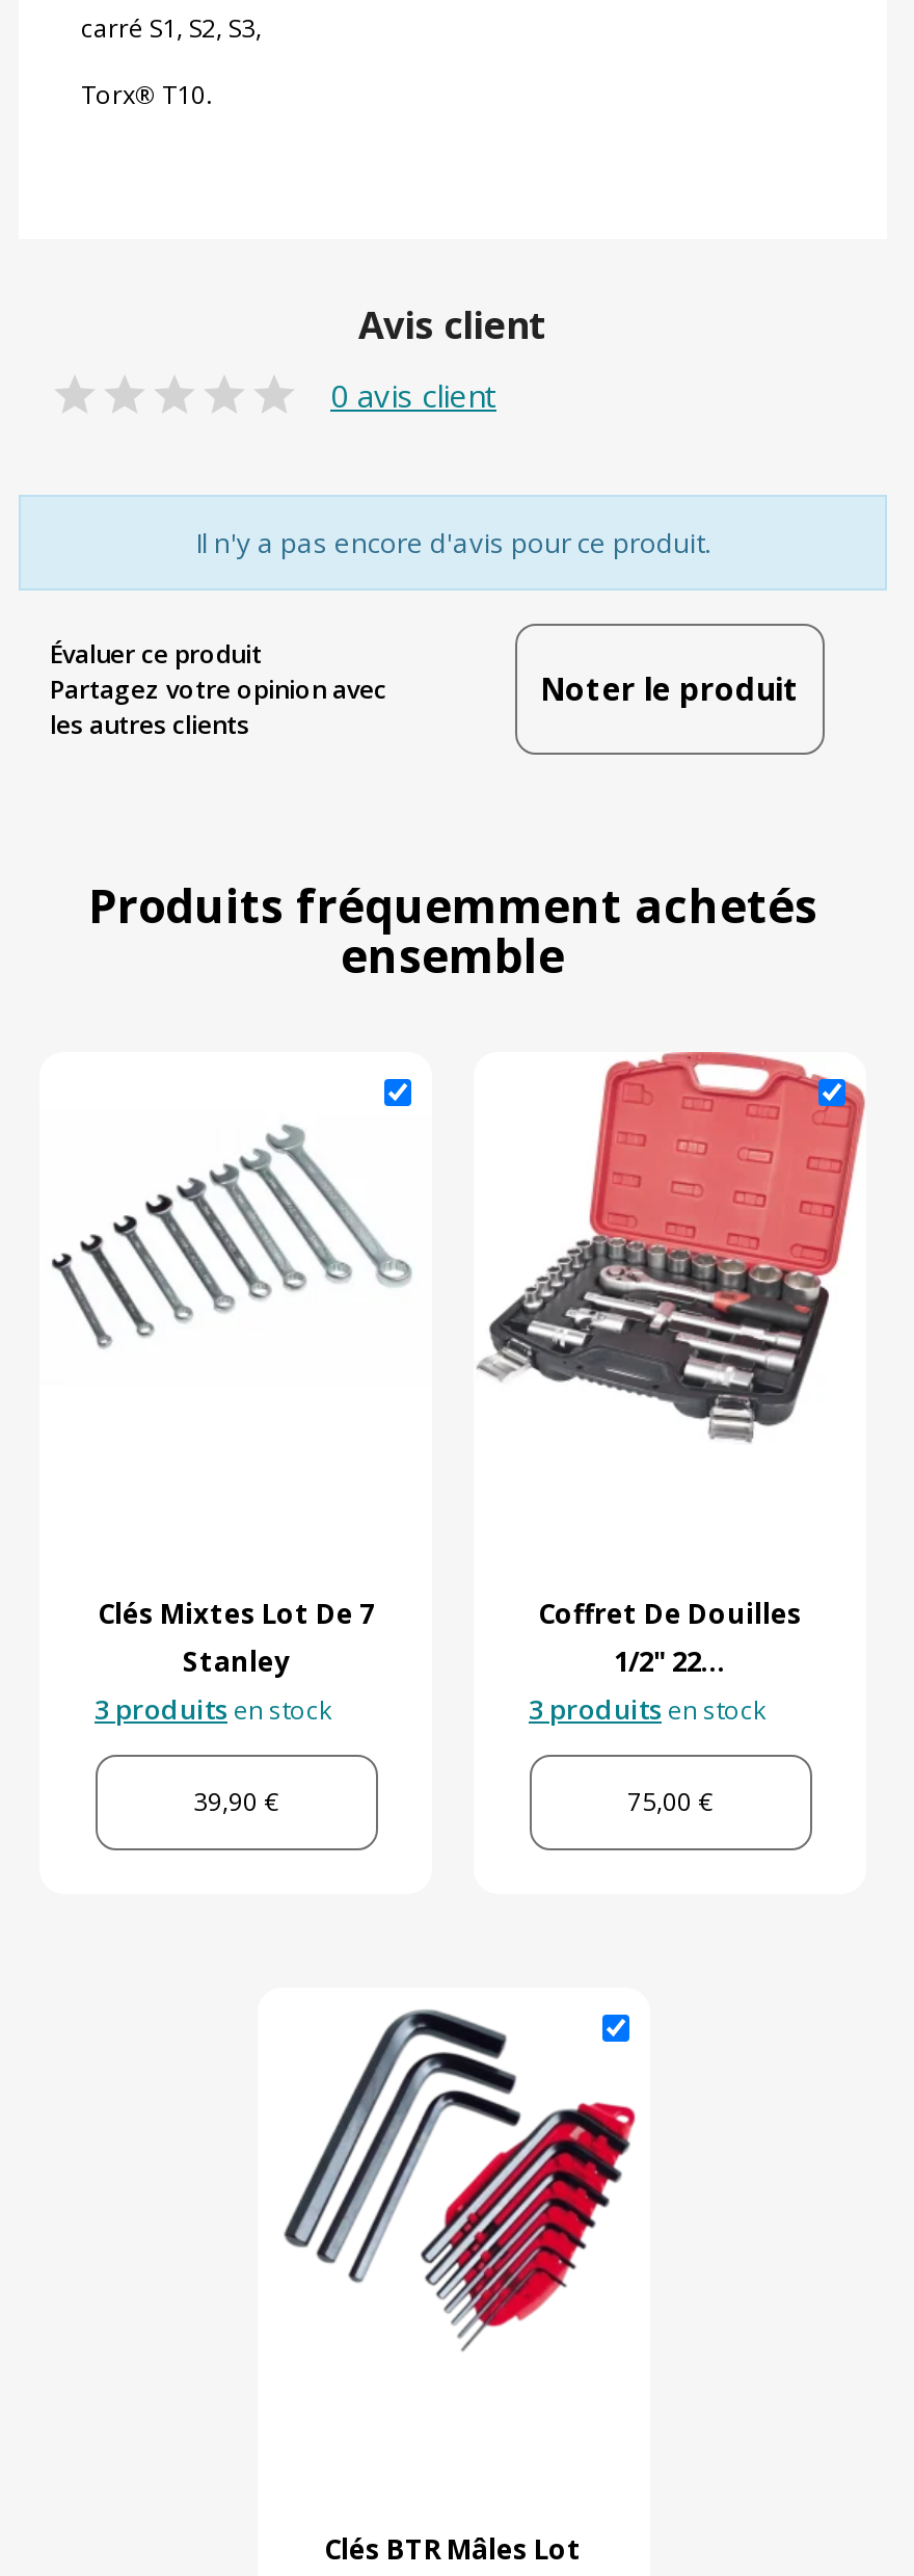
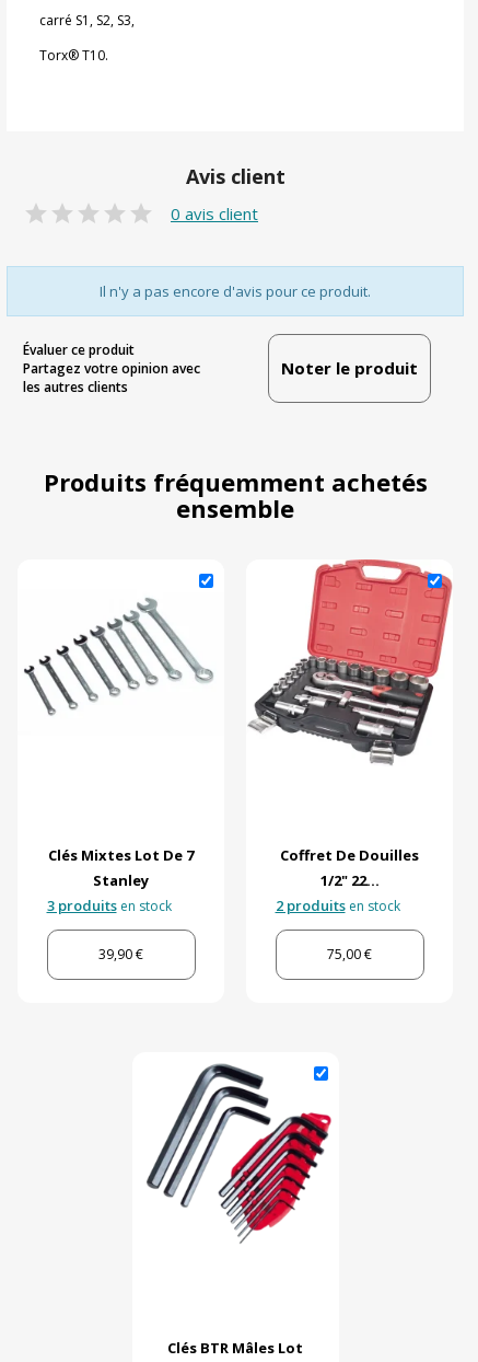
[529,1691,765,1728] 3 produits en stock -> [275,896,400,916] 2 produits en stock

